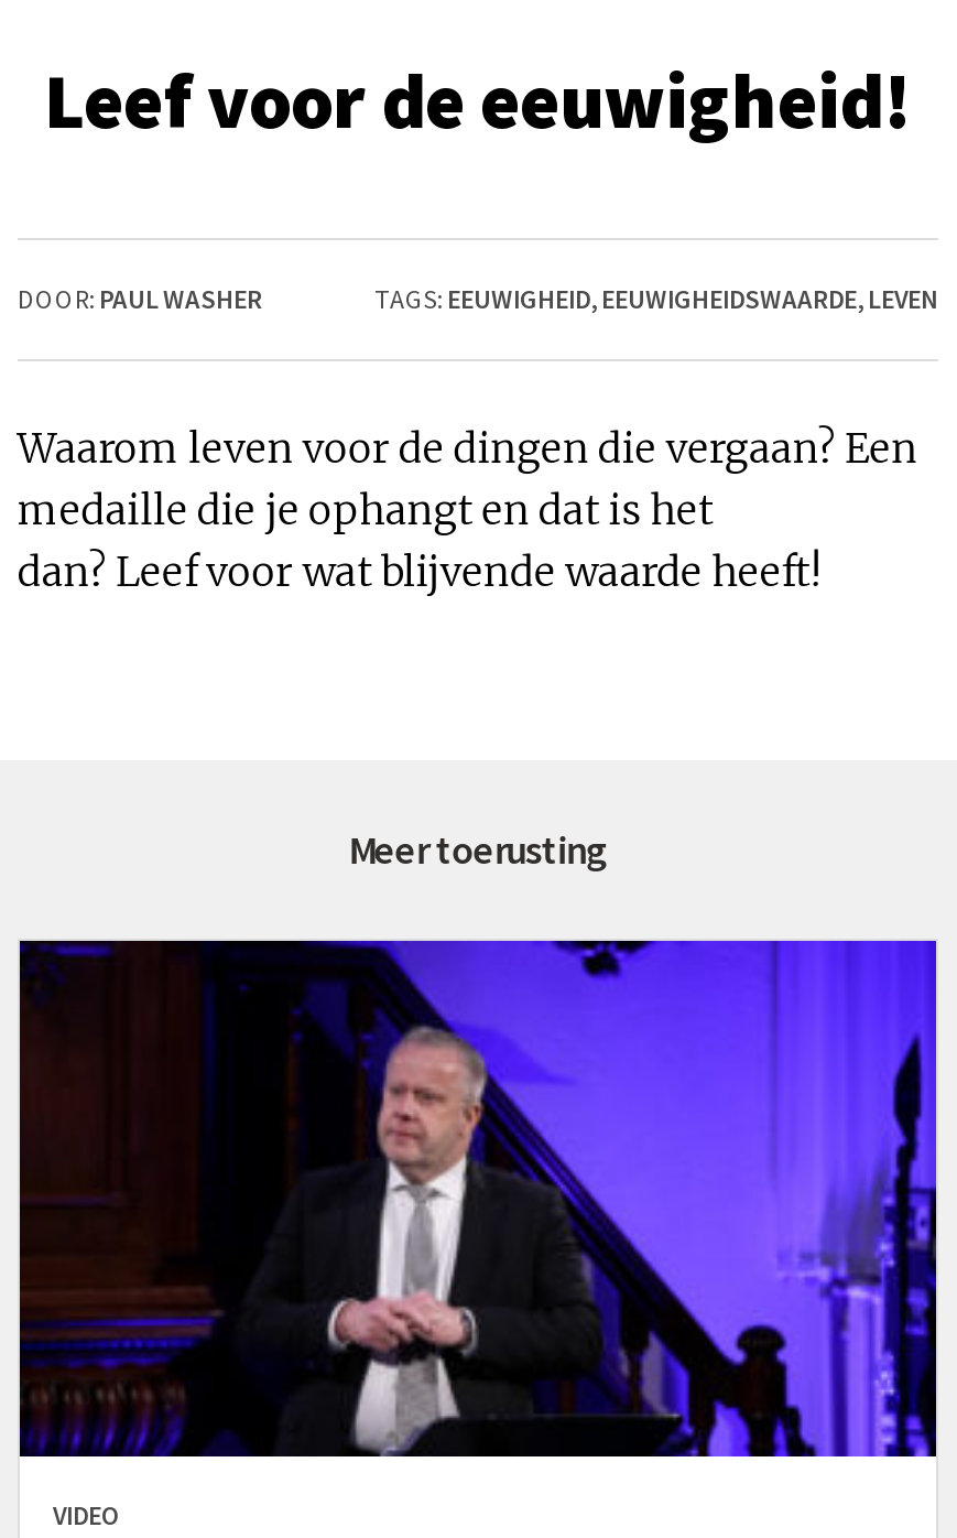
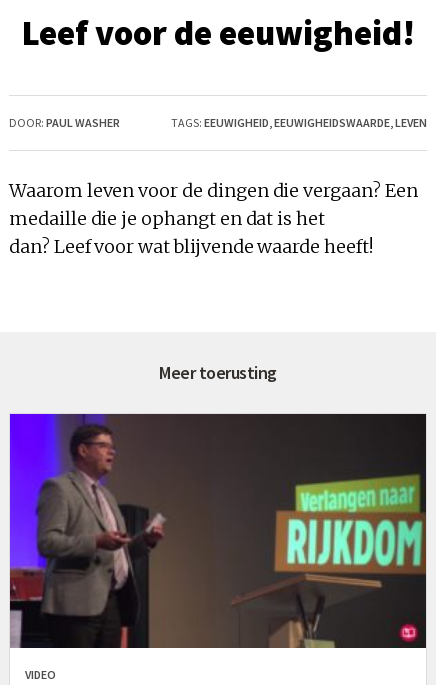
[18,939,938,1459] [image] -> [9,413,427,649] [image]

